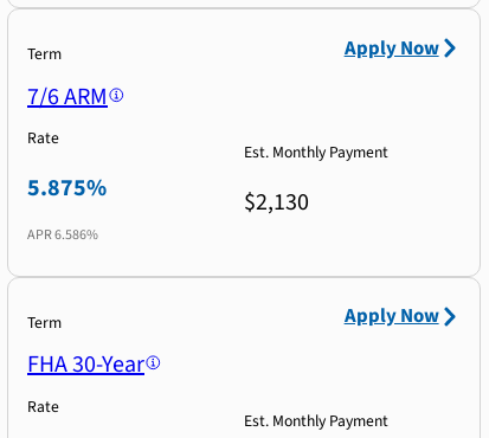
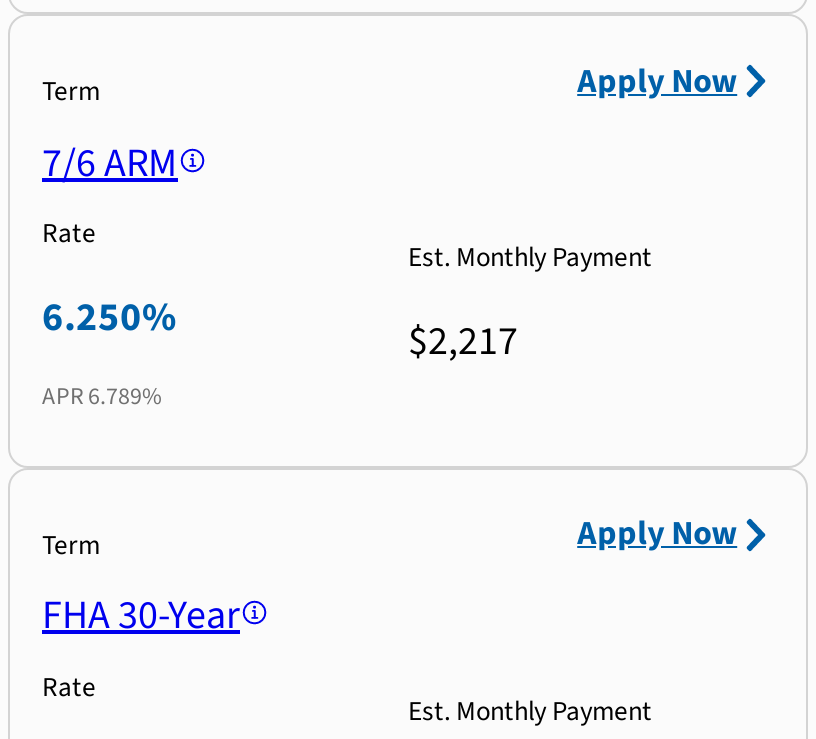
[27,172,107,205] 5.875% -> [42,290,176,346] 6.250%
[244,186,309,219] $2,130 -> [408,314,518,370] $2,217
[27,225,98,245] APR 6.586% -> [42,380,162,414] APR 6.789%

